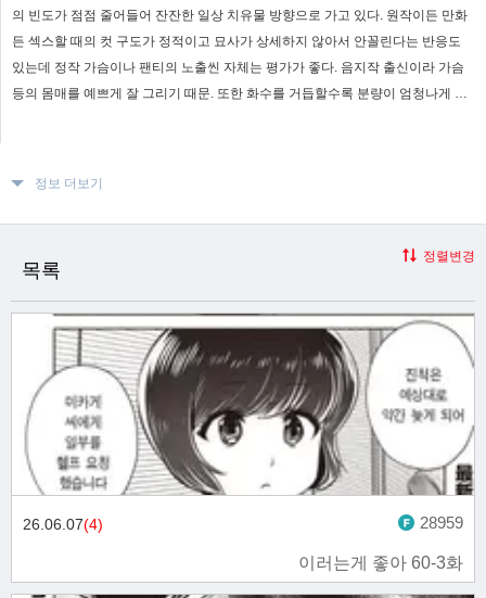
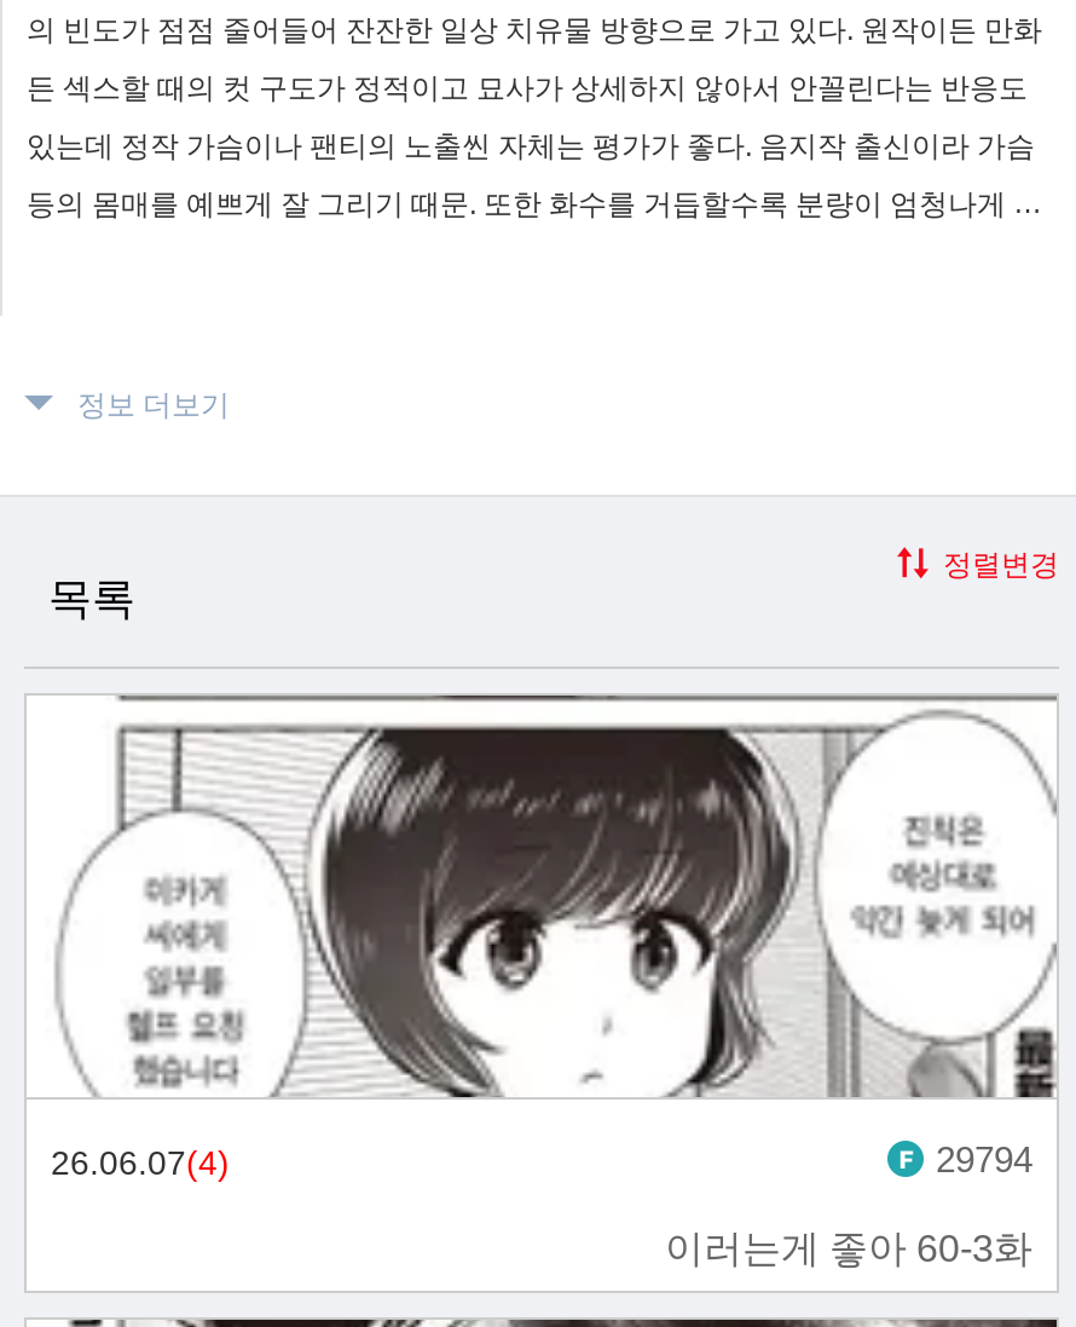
[420,513,463,532] 28959 -> [936,1138,1032,1179] 29794

